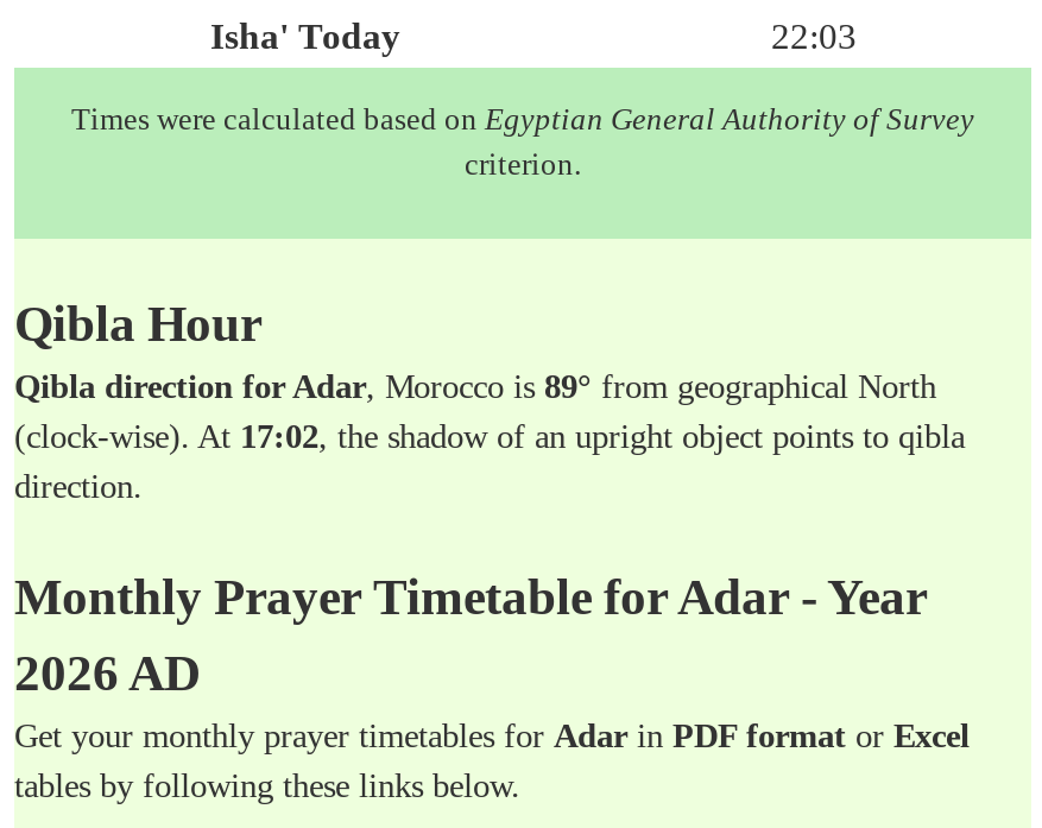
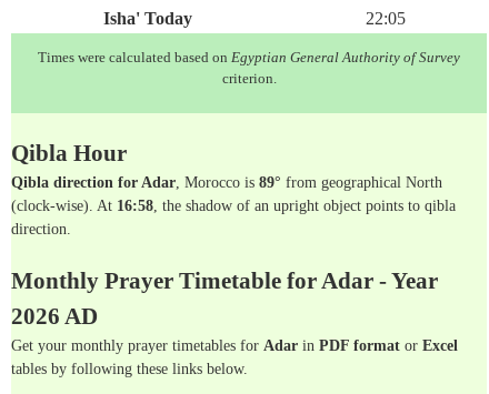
[771,15,857,56] 22:03 -> [365,9,405,28] 22:05
[14,417,965,455] (clock-wise). At 17:02, the shadow of an upright object points to qibla -> [11,196,456,214] (clock-wise). At 16:58, the shadow of an upright object points to qibla

